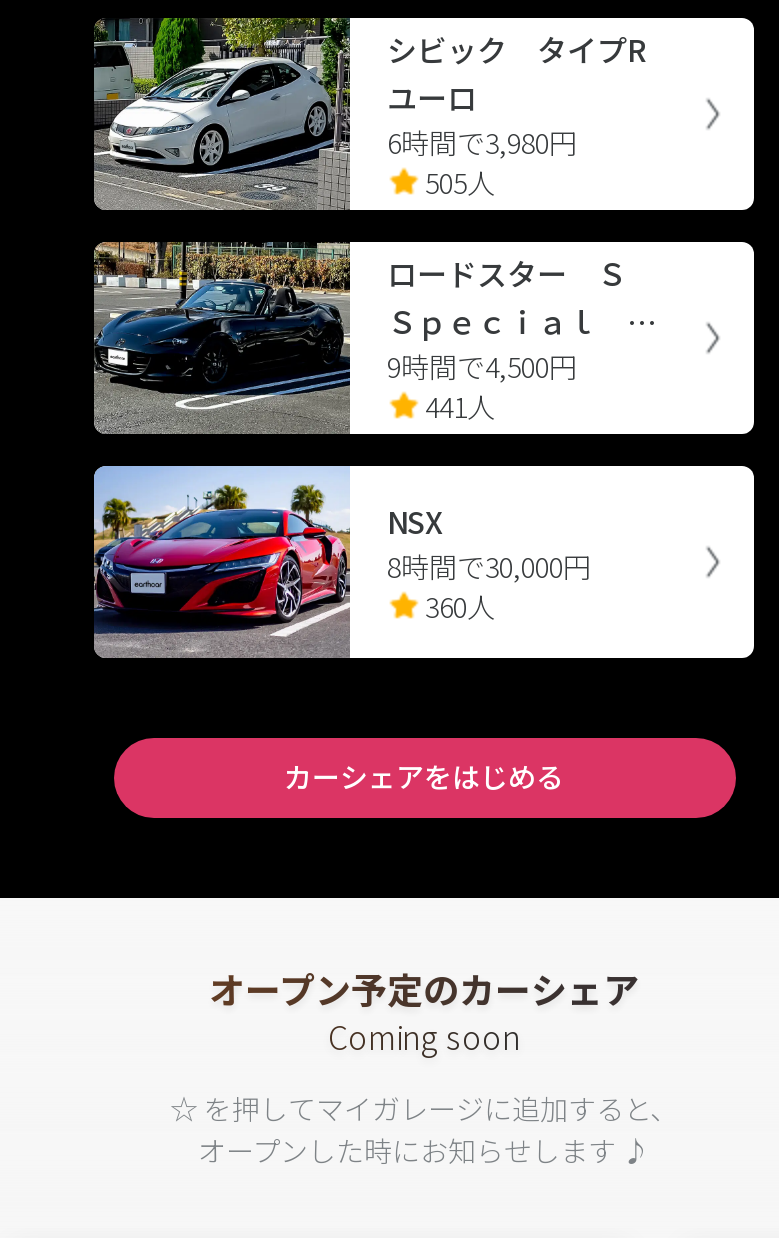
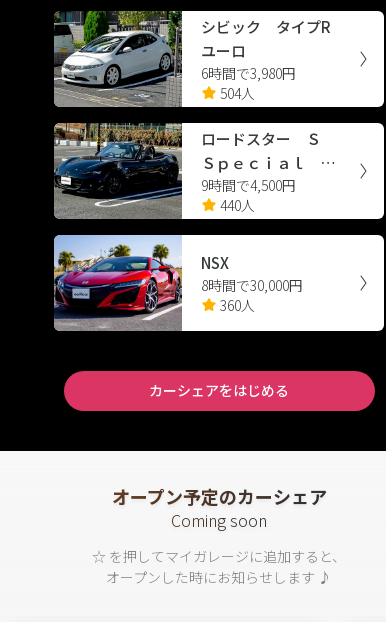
[419,162,495,202] 505人 -> [216,83,254,103] 504人
[419,386,495,426] 441人 -> [216,195,254,215] 440人

